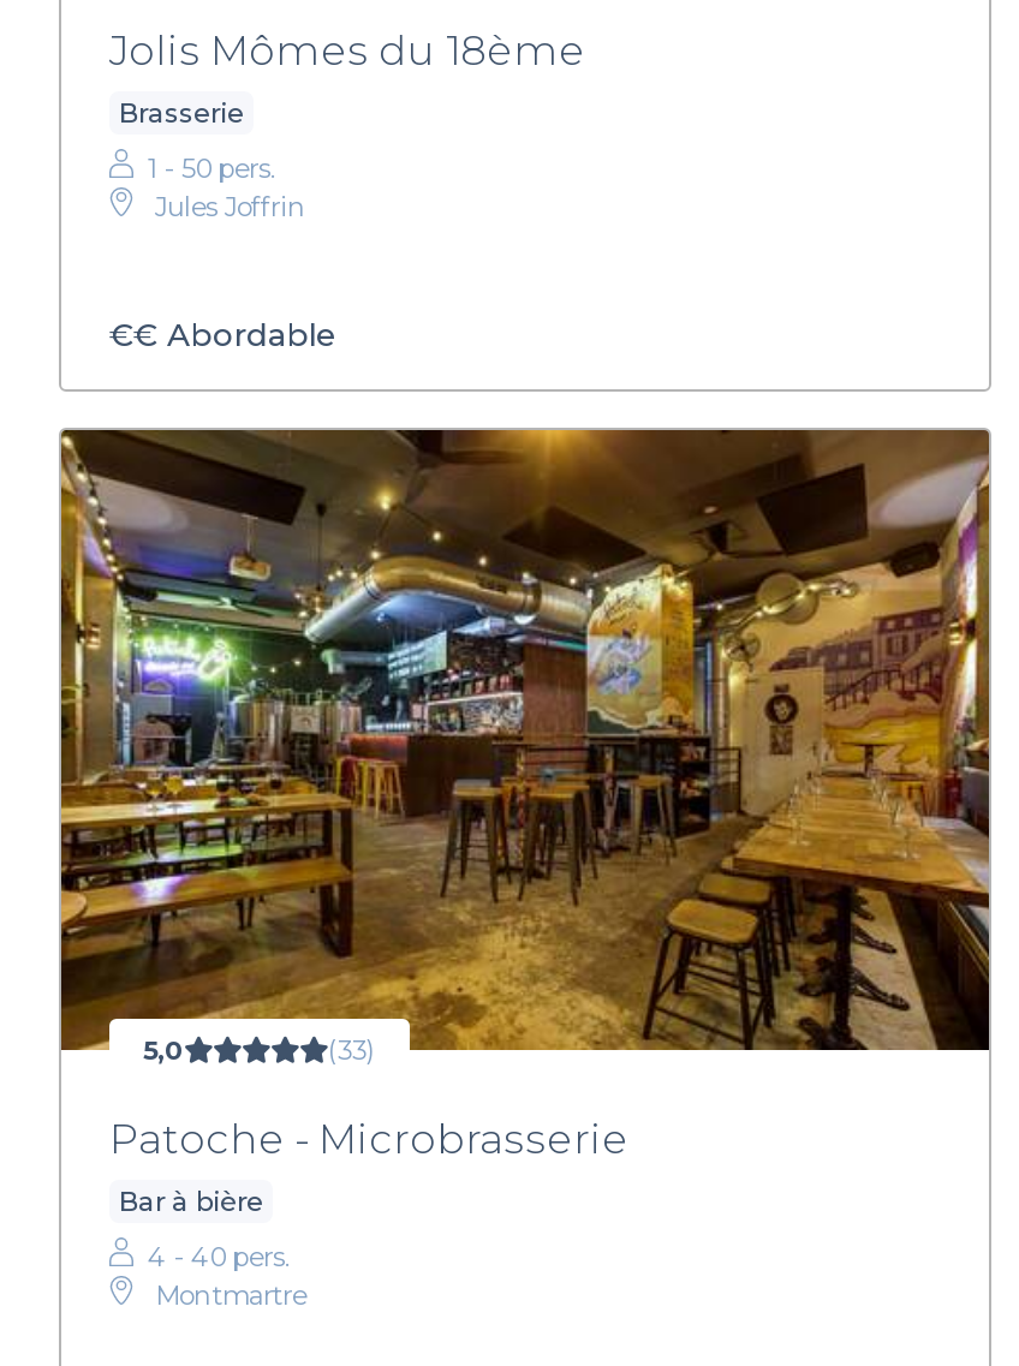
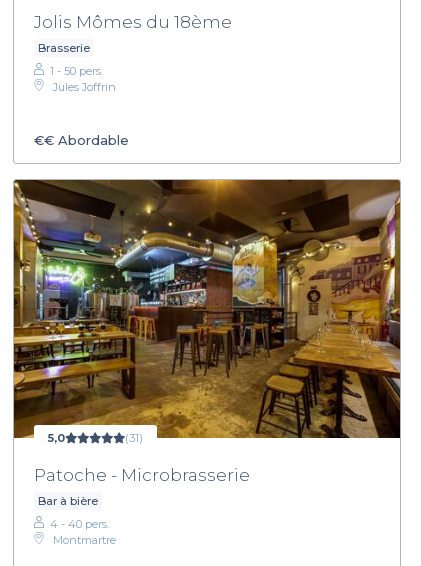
[328,1034,376,1067] (33) -> [125,431,143,445] (31)

